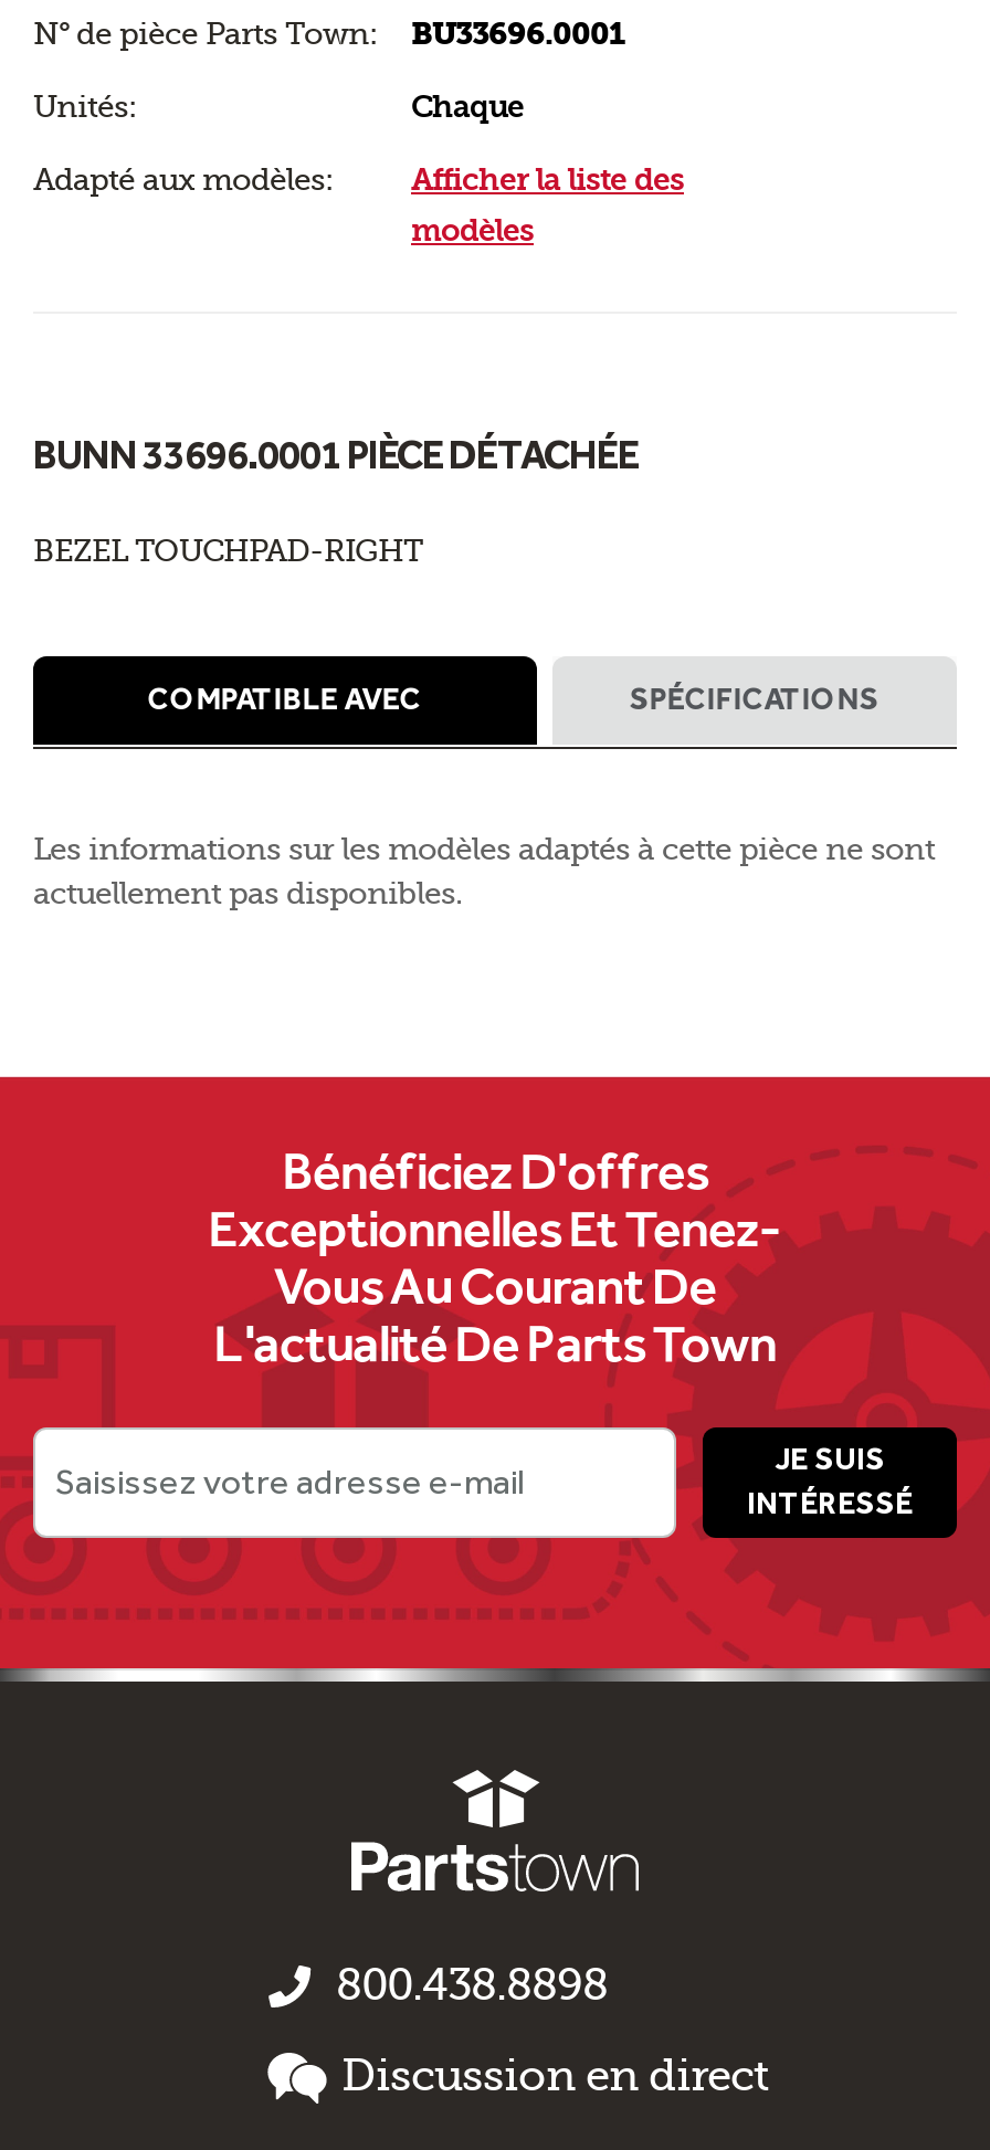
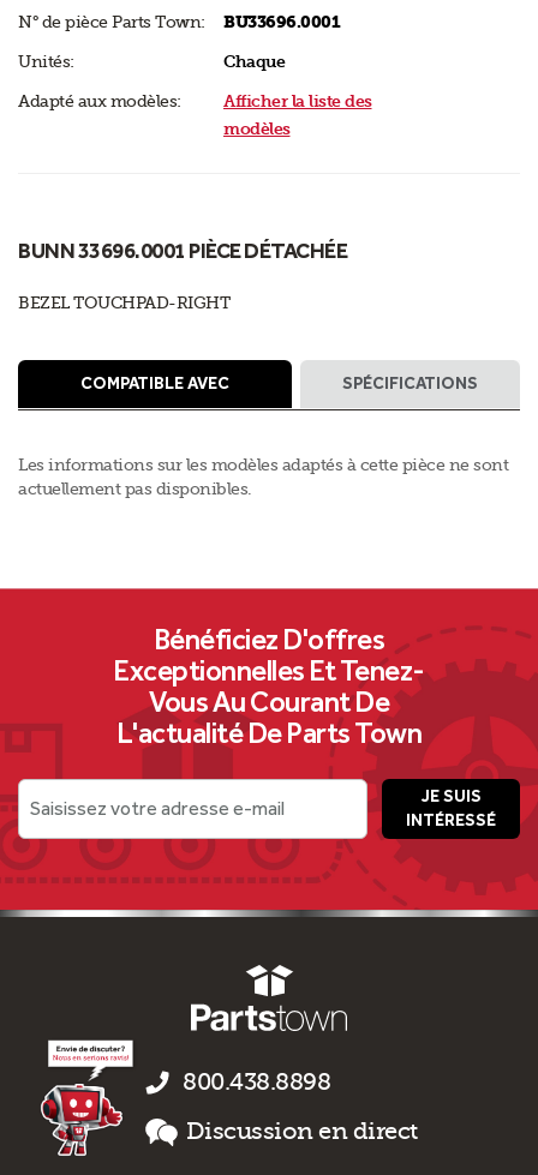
none -> [40,1039,134,1157] [image]

